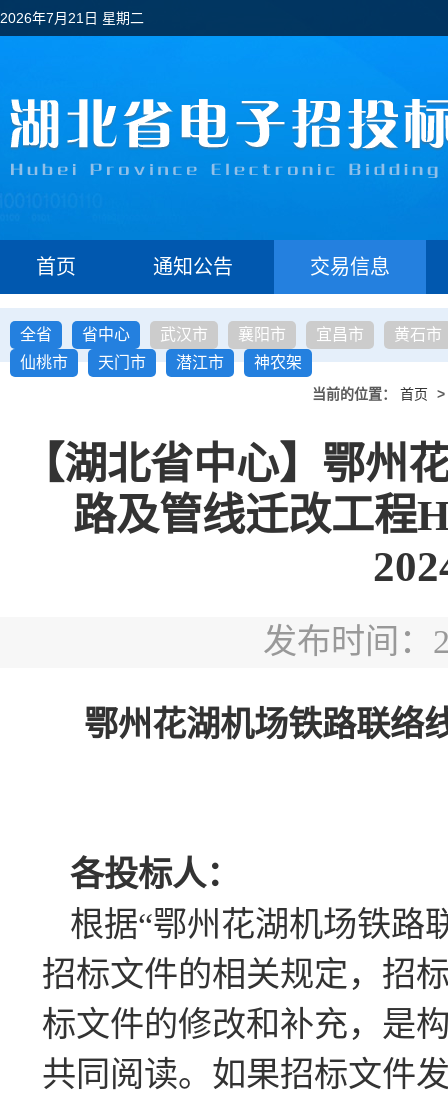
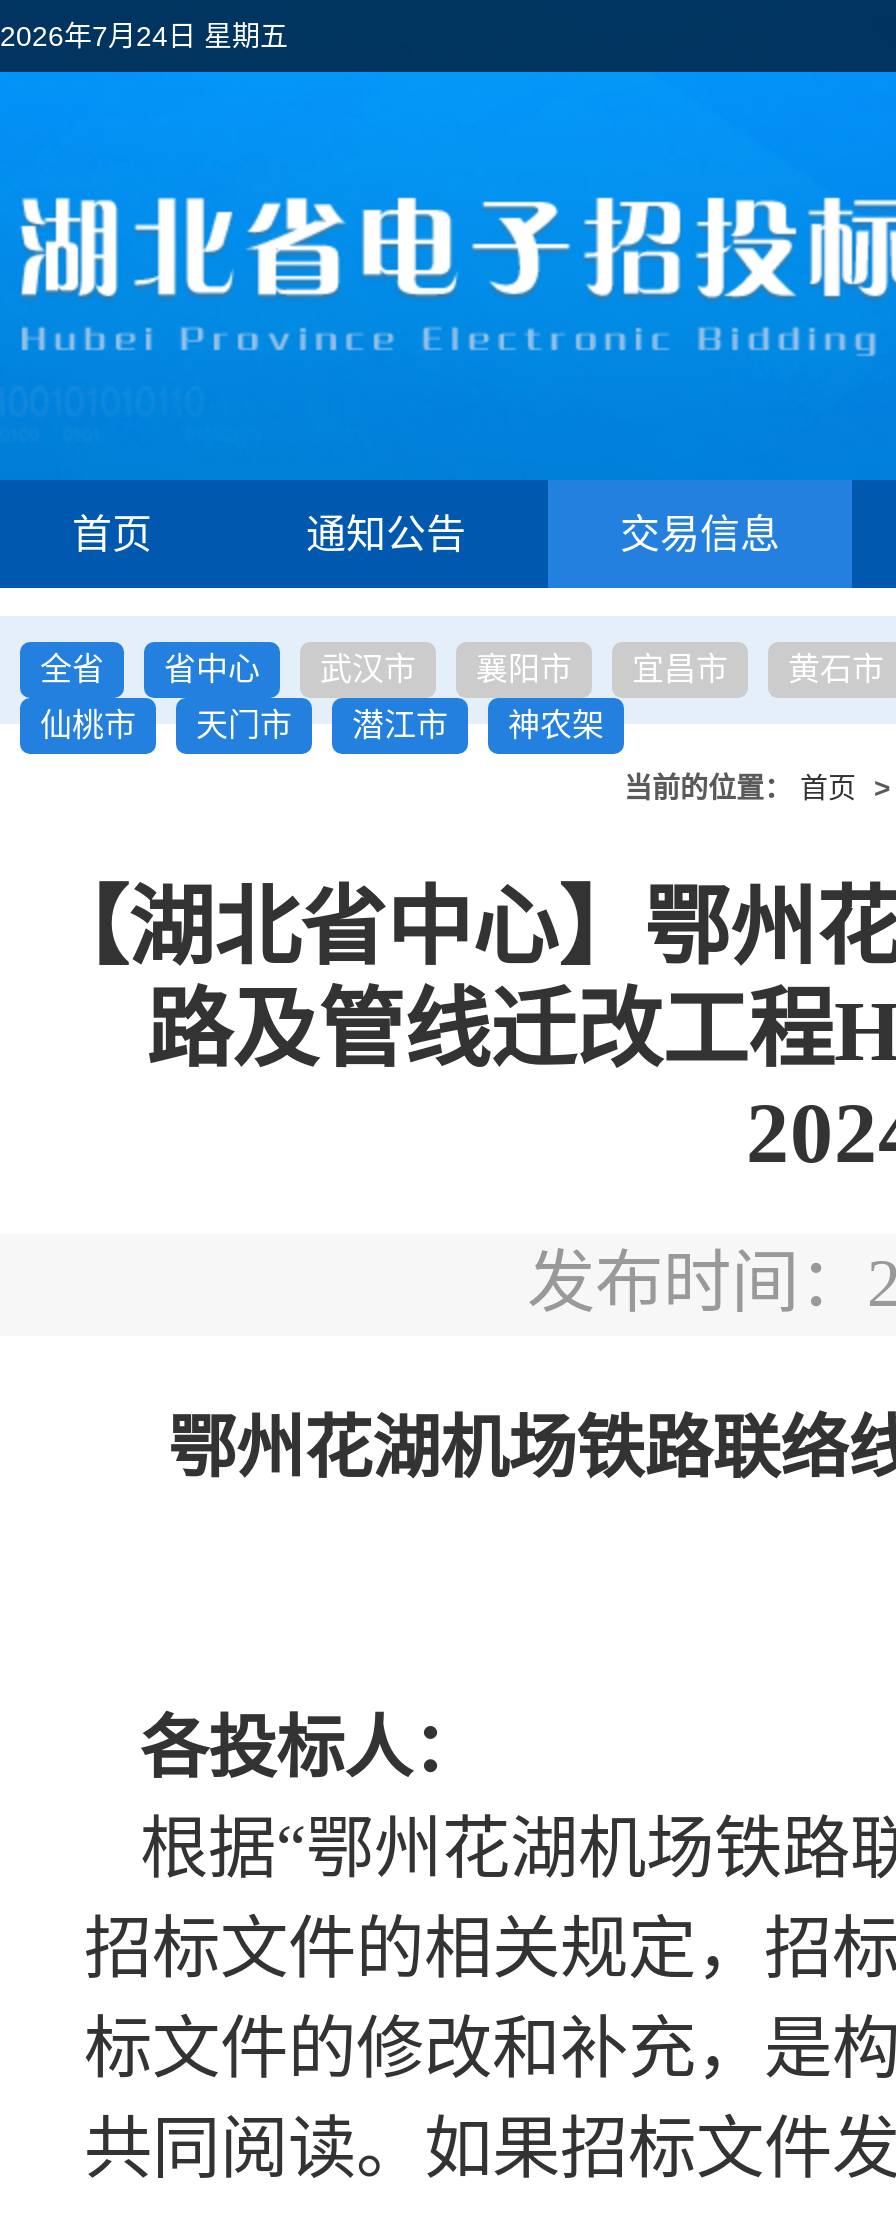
[0,10,144,26] 2026年7月21日 星期二 -> [0,20,288,52] 2026年7月24日 星期五

